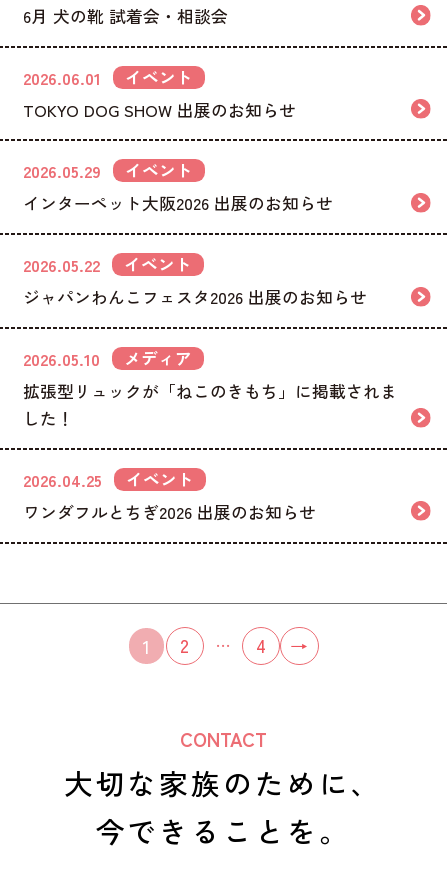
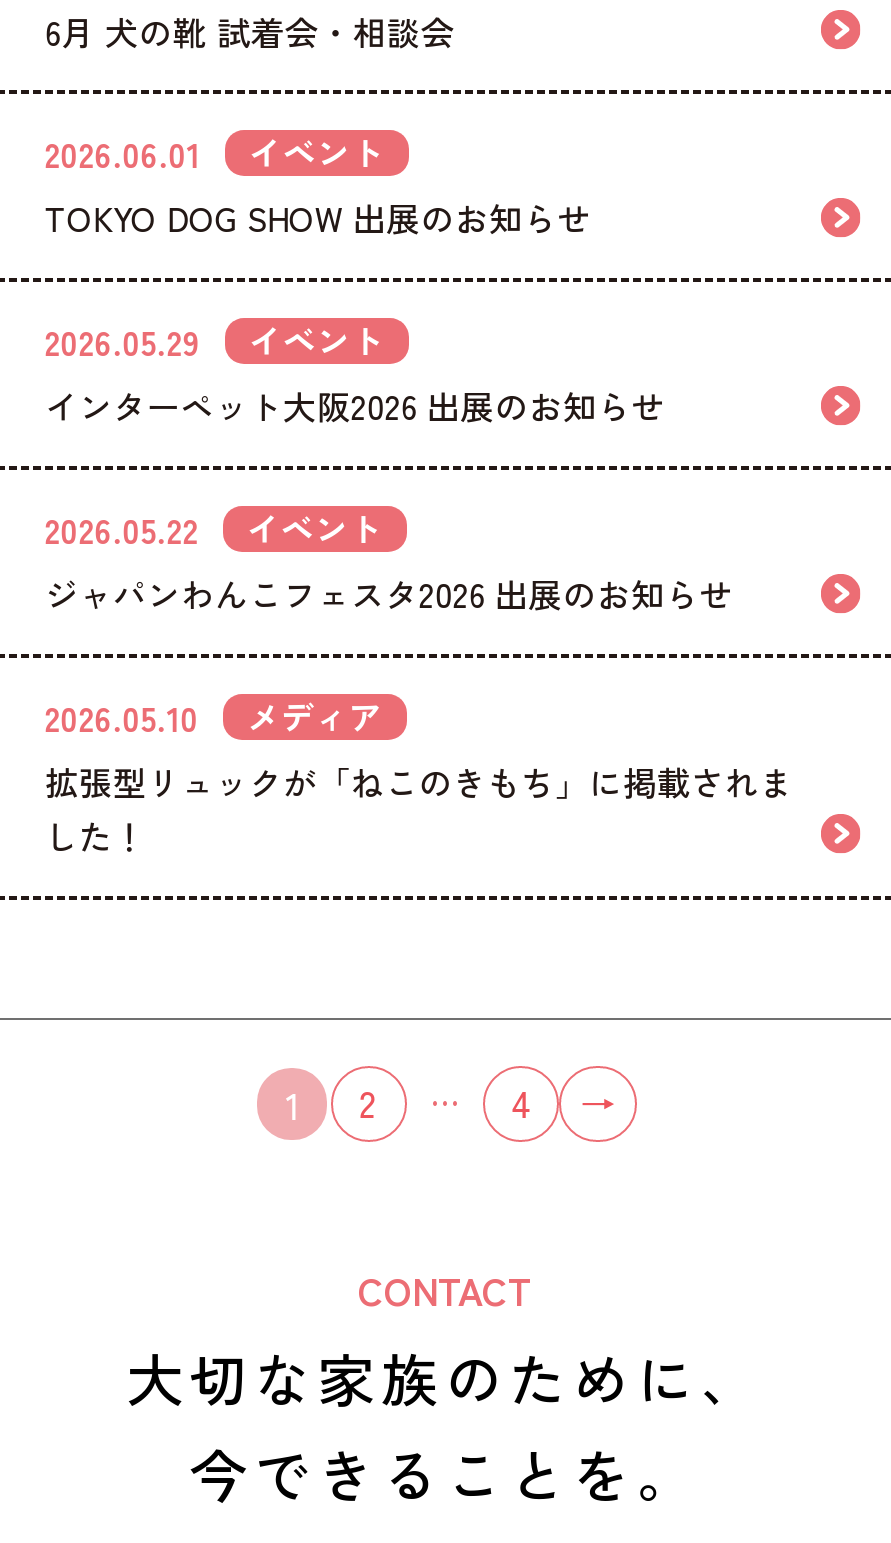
[23,467,316,524] 2026.04.25 | イベント | ワンダフルとちぎ2026 出展のお知らせ -> none

